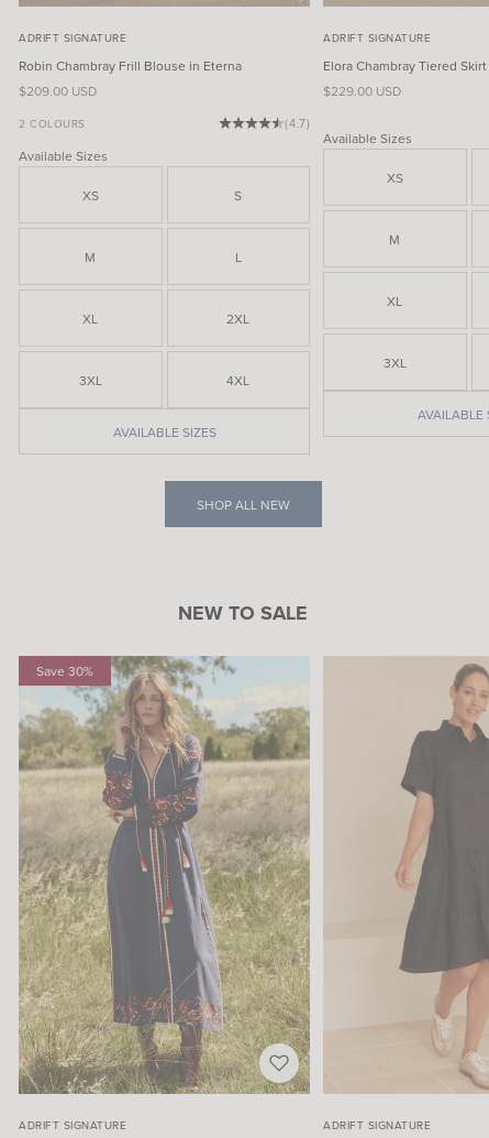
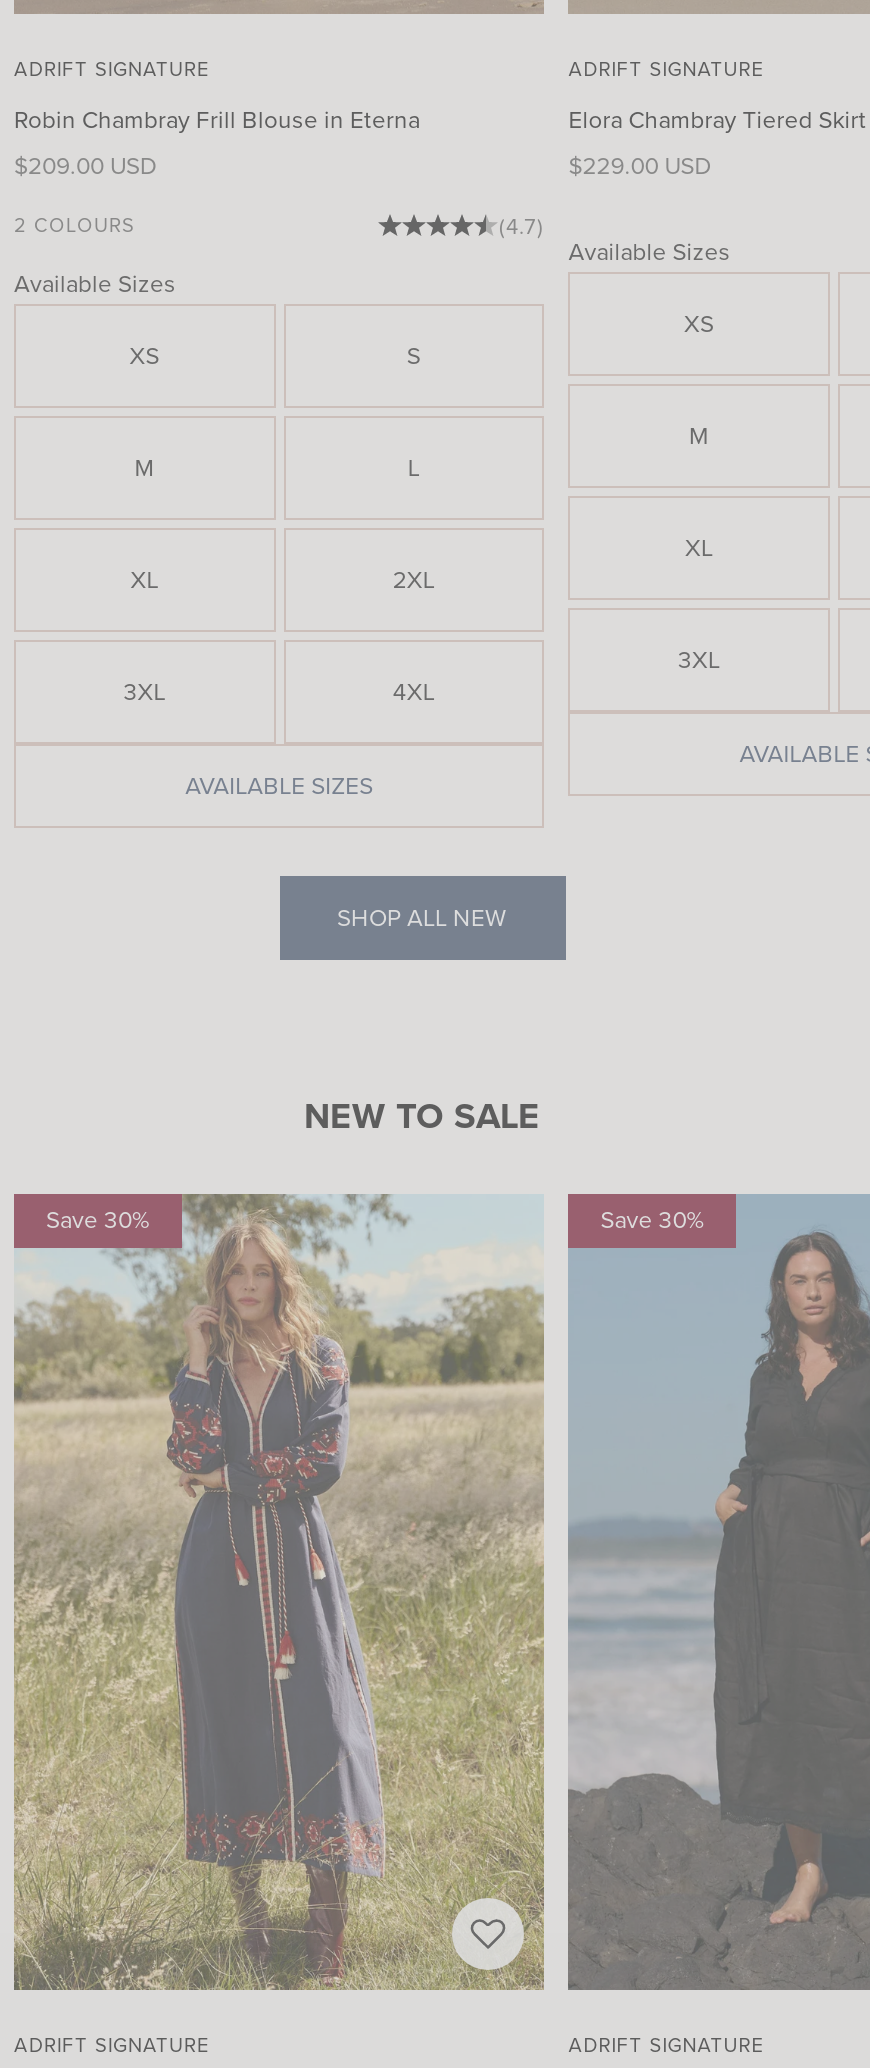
[323,656,486,1094] [image] -> [566,1192,864,1992] [image]
none -> [600,1202,704,1238] Save 30%

